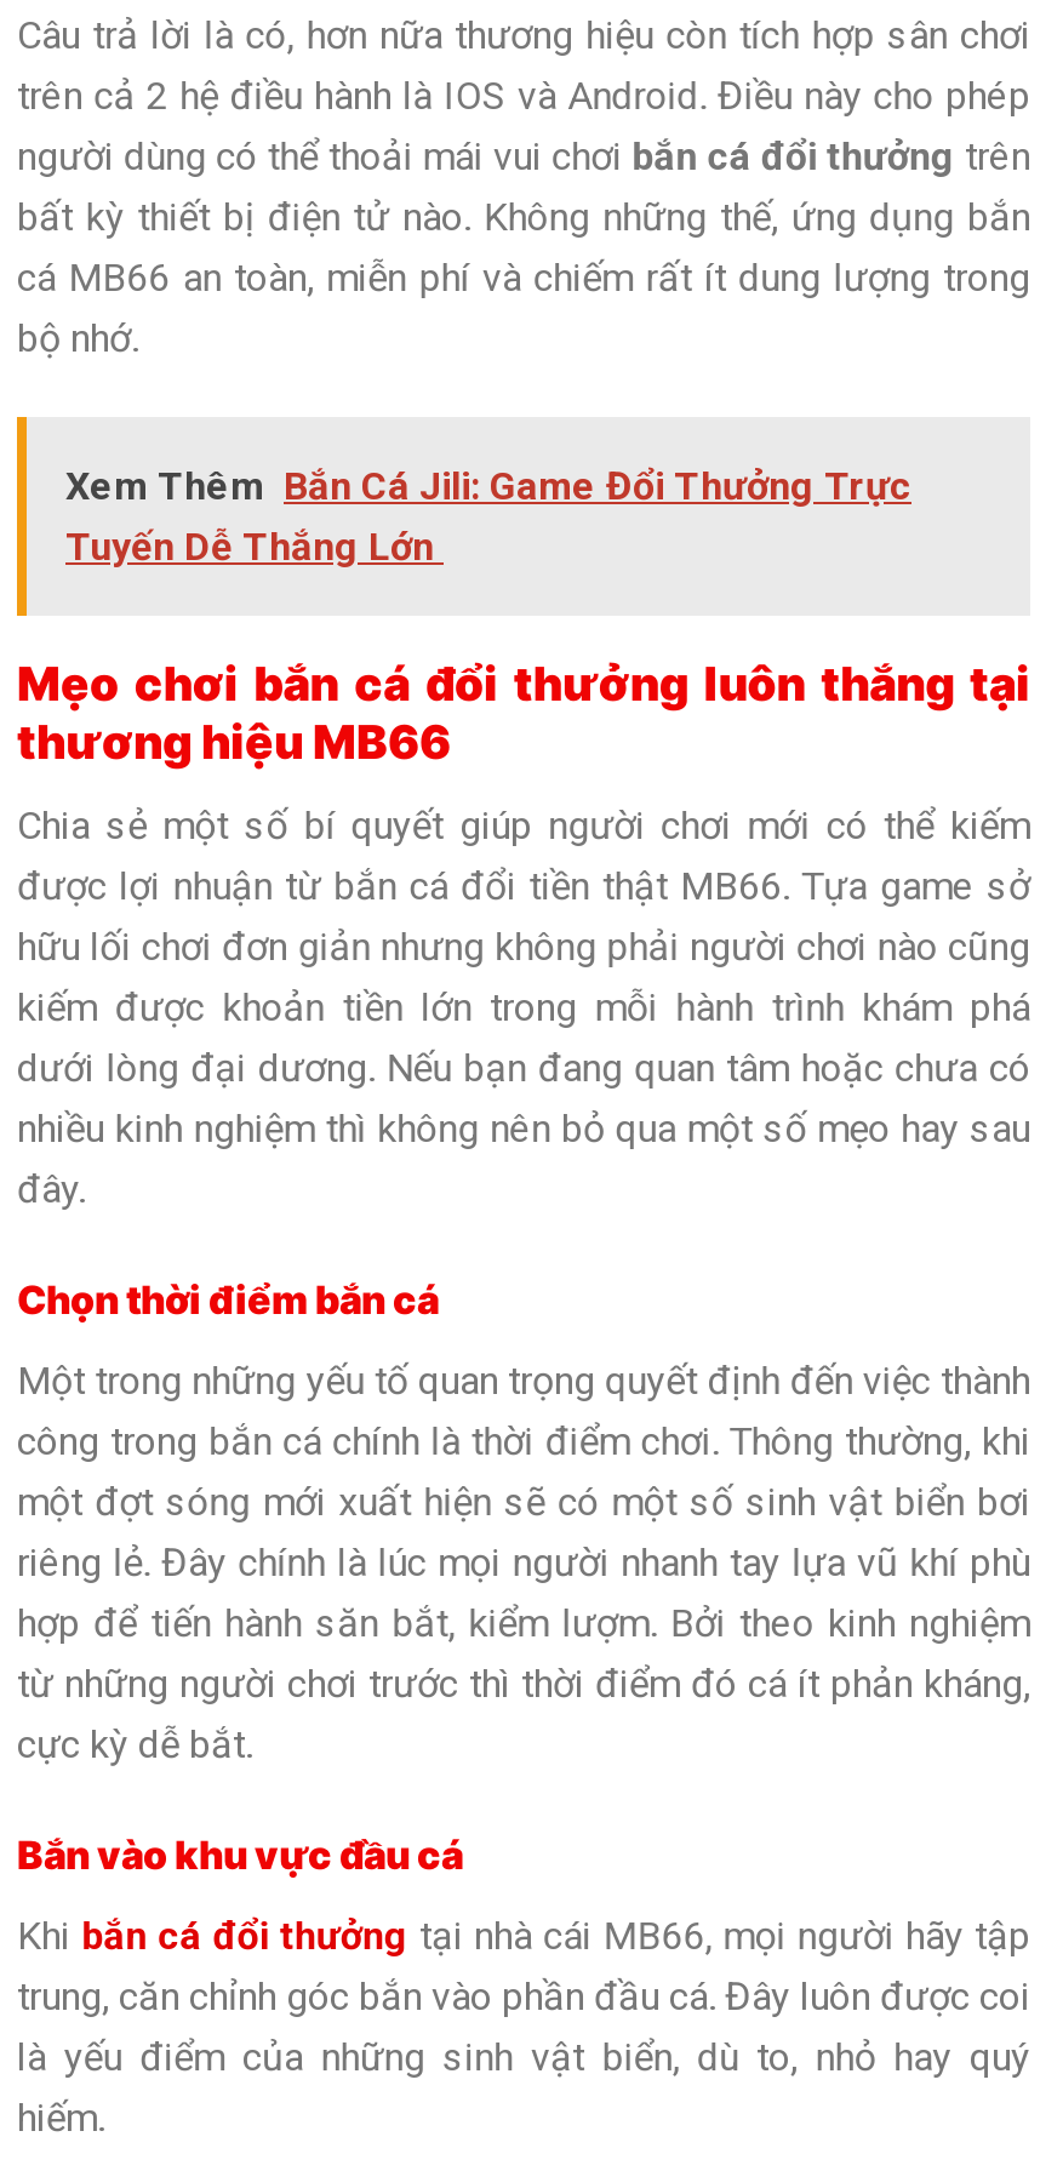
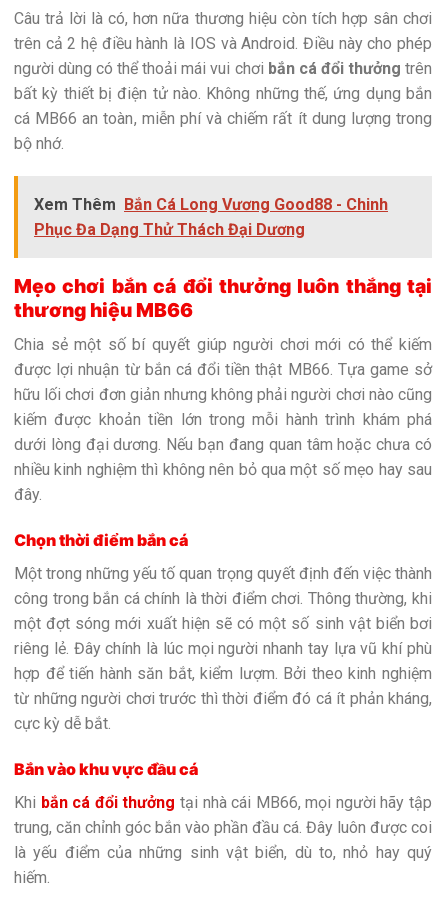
[65,464,911,571] Xem Thêm Bắn Cá Jili: Game Đổi Thưởng Trực | Tuyến Dễ Thắng Lớn -> [34,195,388,239] Xem Thêm Bắn Cá Long Vương Good88 - Chinh | Phục Đa Dạng Thử Thách Đại Dương

